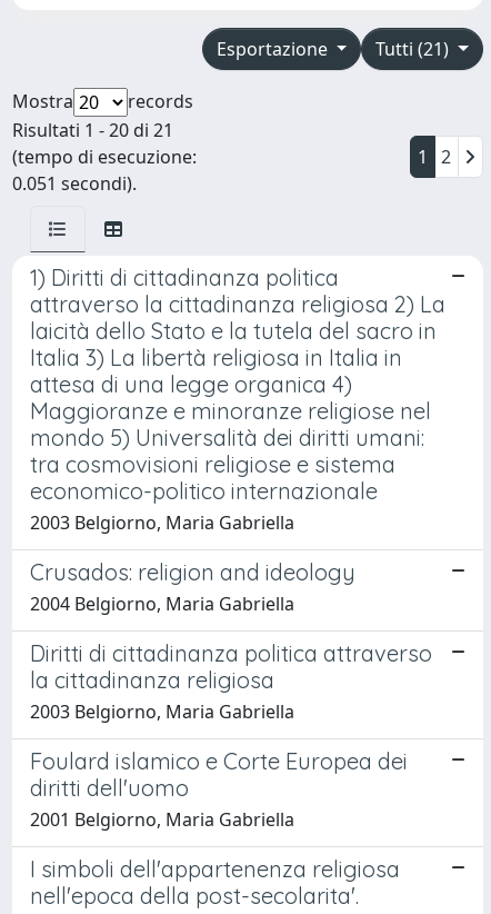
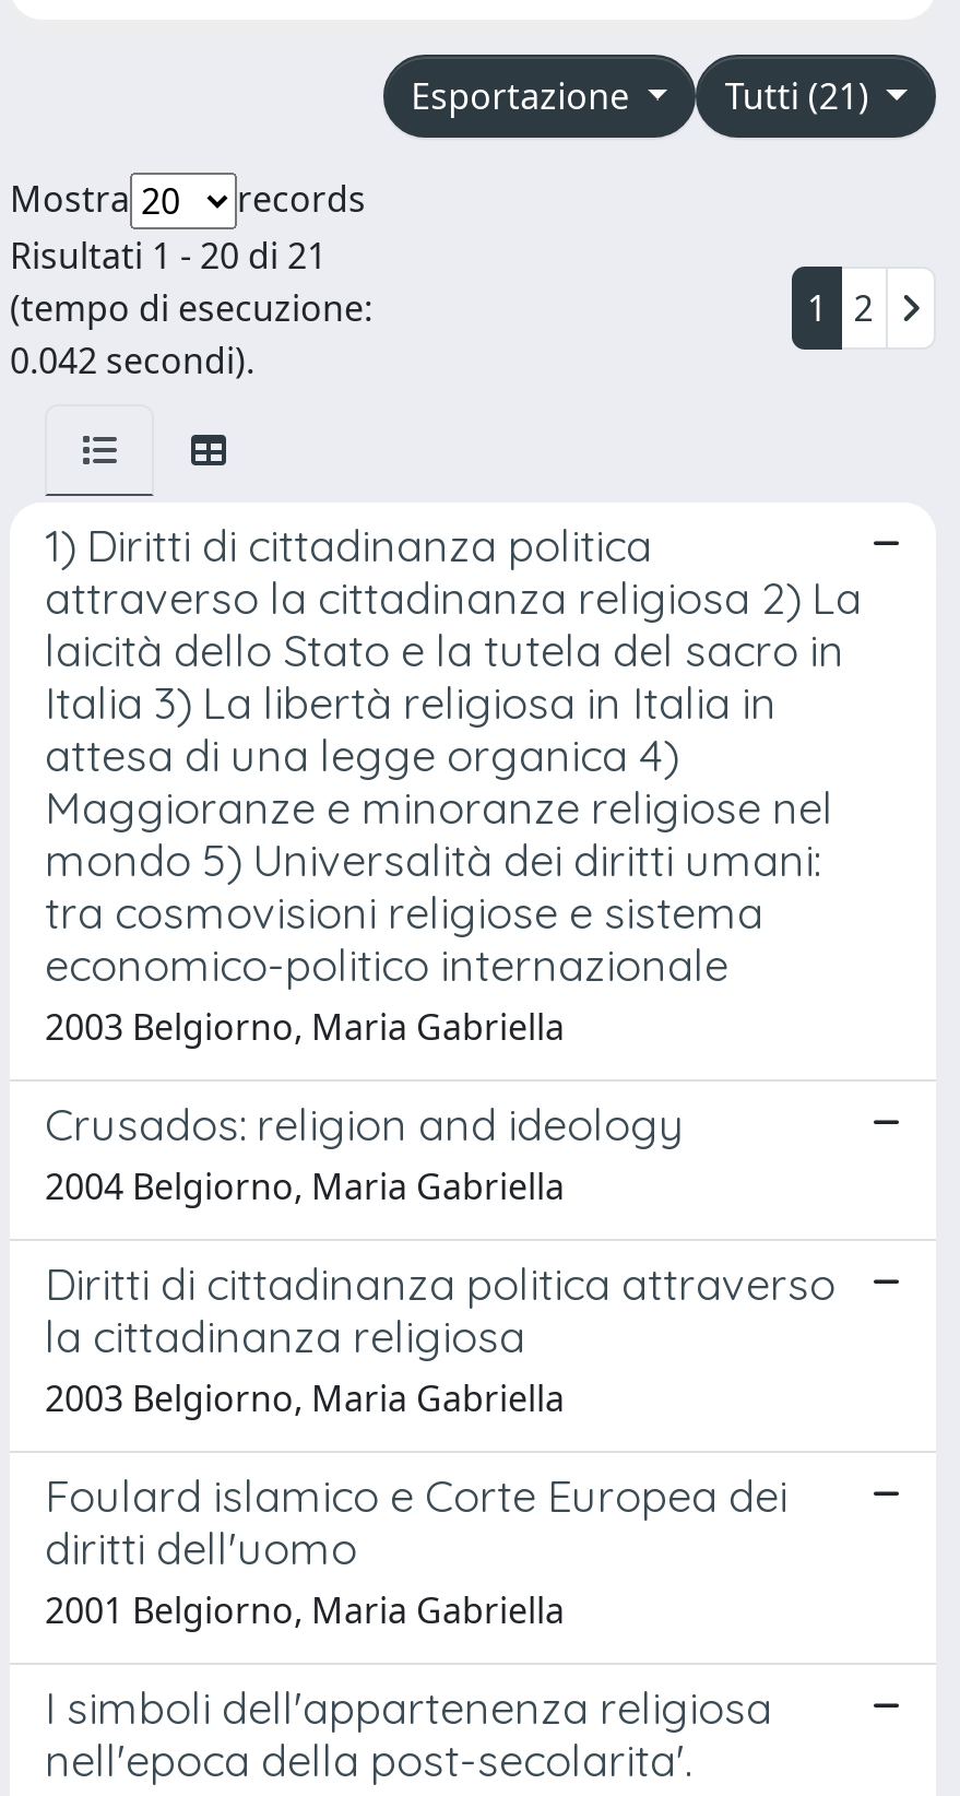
[12,171,137,195] 0.051 secondi). -> [10,336,254,384] 0.042 secondi).

